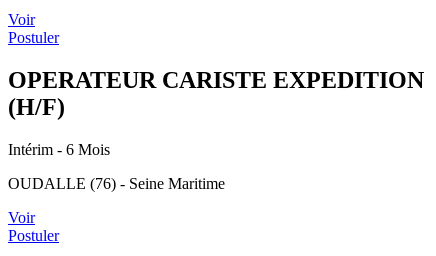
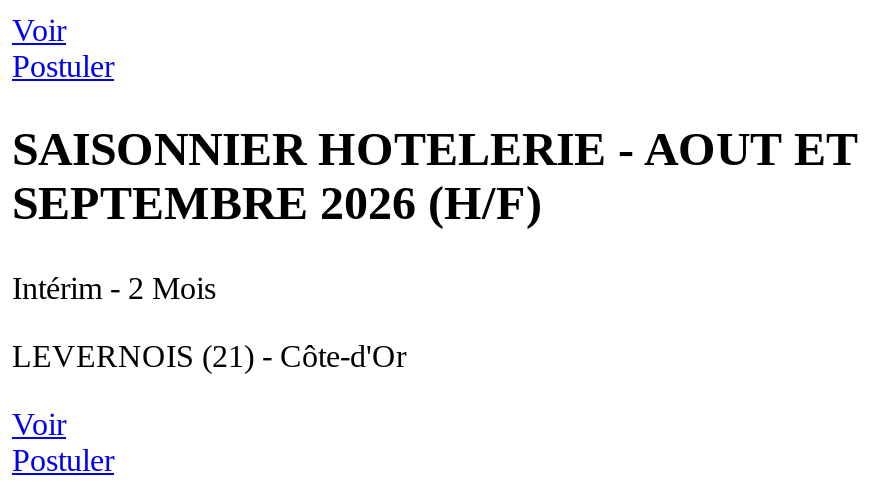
[8,67,424,120] OPERATEUR CARISTE EXPEDITION | (H/F) -> [12,124,858,230] SAISONNIER HOTELERIE - AOUT ET | SEPTEMBRE 2026 (H/F)
[8,140,110,157] Intérim - 6 Mois -> [12,272,216,306] Intérim - 2 Mois
[8,174,225,191] OUDALLE (76) - Seine Maritime -> [12,340,406,374] LEVERNOIS (21) - Côte-d'Or

